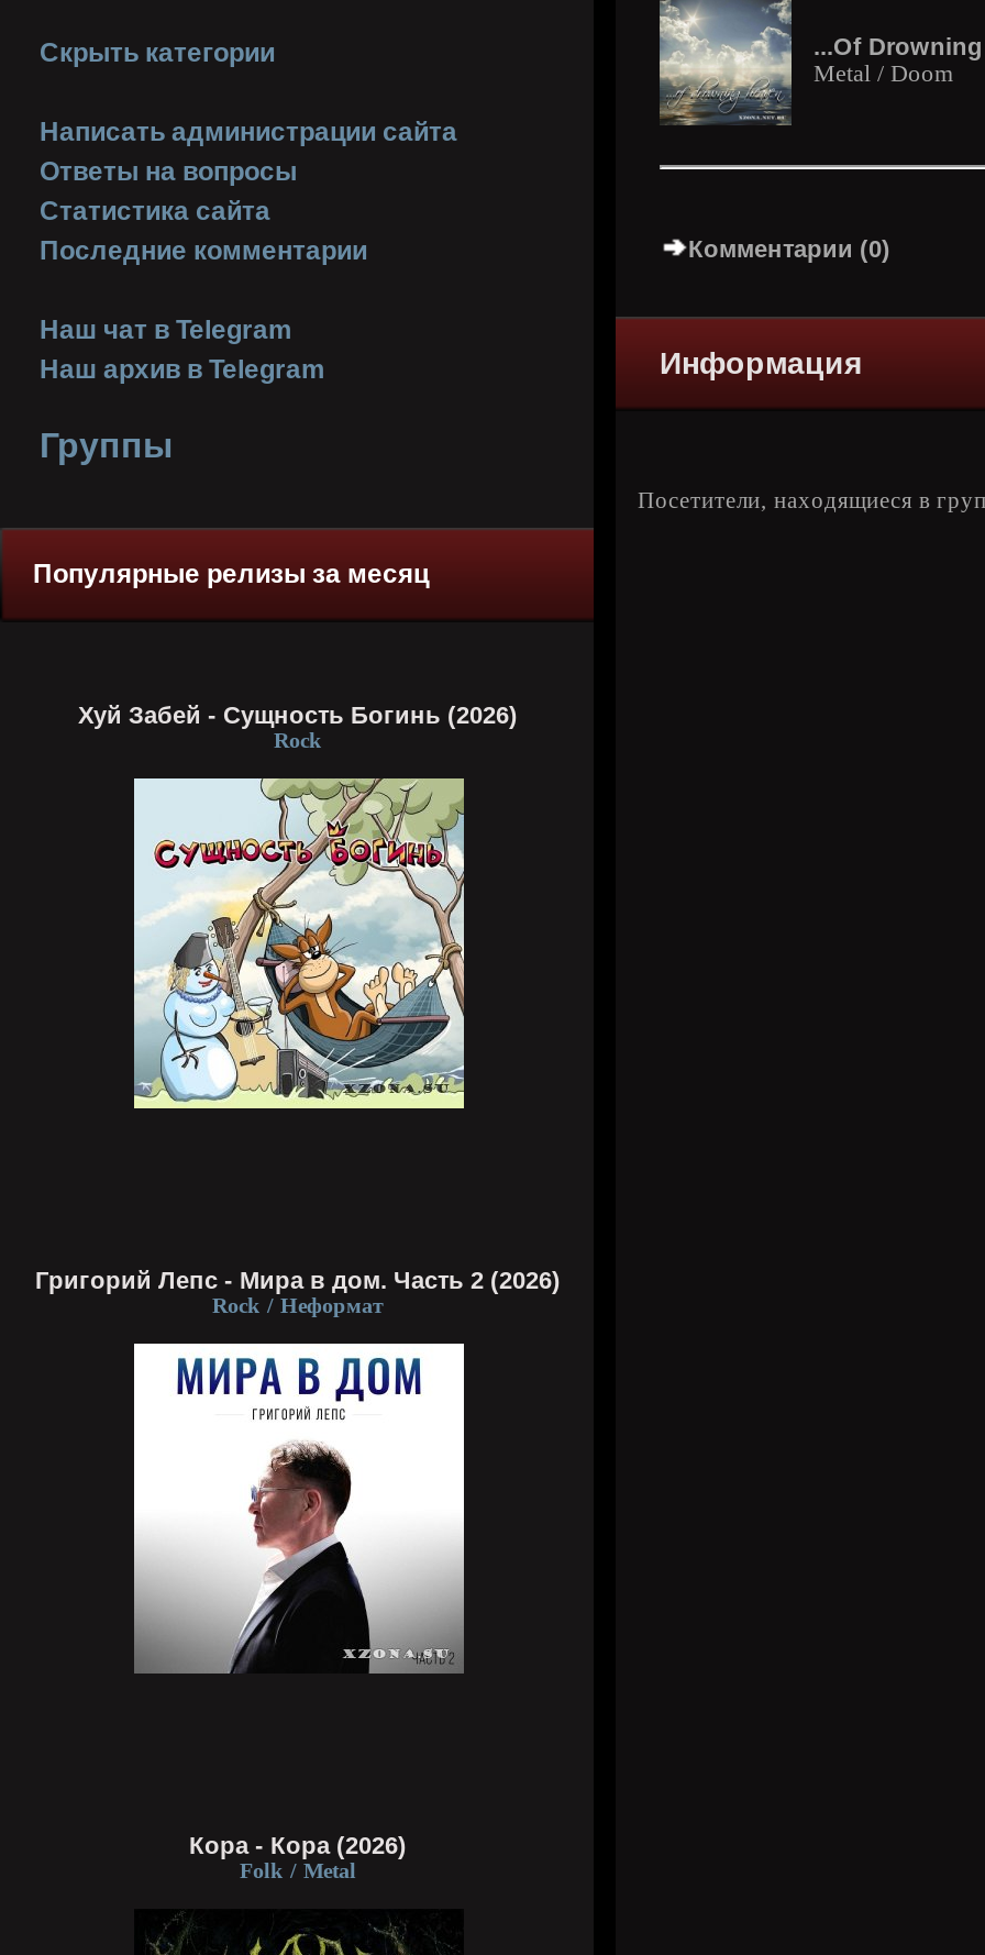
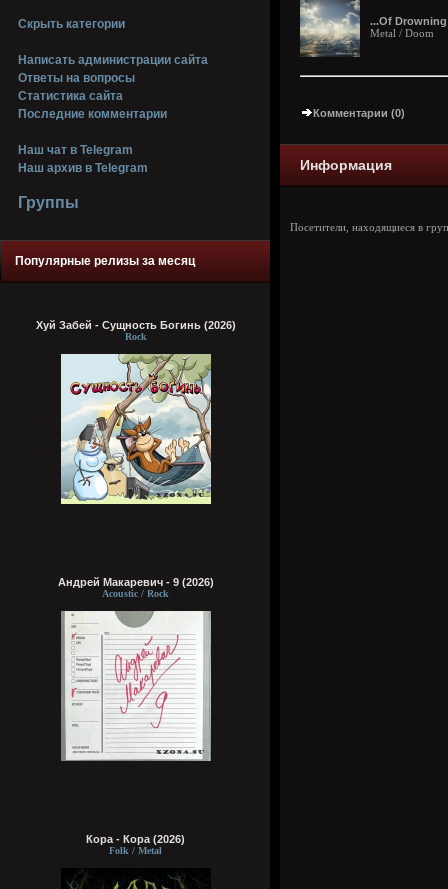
[35,1267,561,1317] Григорий Лепс - Мира в дом. Часть 2 (2026) | Rock / Неформат -> [57,576,213,599] Андрей Макаревич - 9 (2026) | Acoustic / Rock
[134,1344,462,1674] [image] -> [61,611,211,762] [image]

